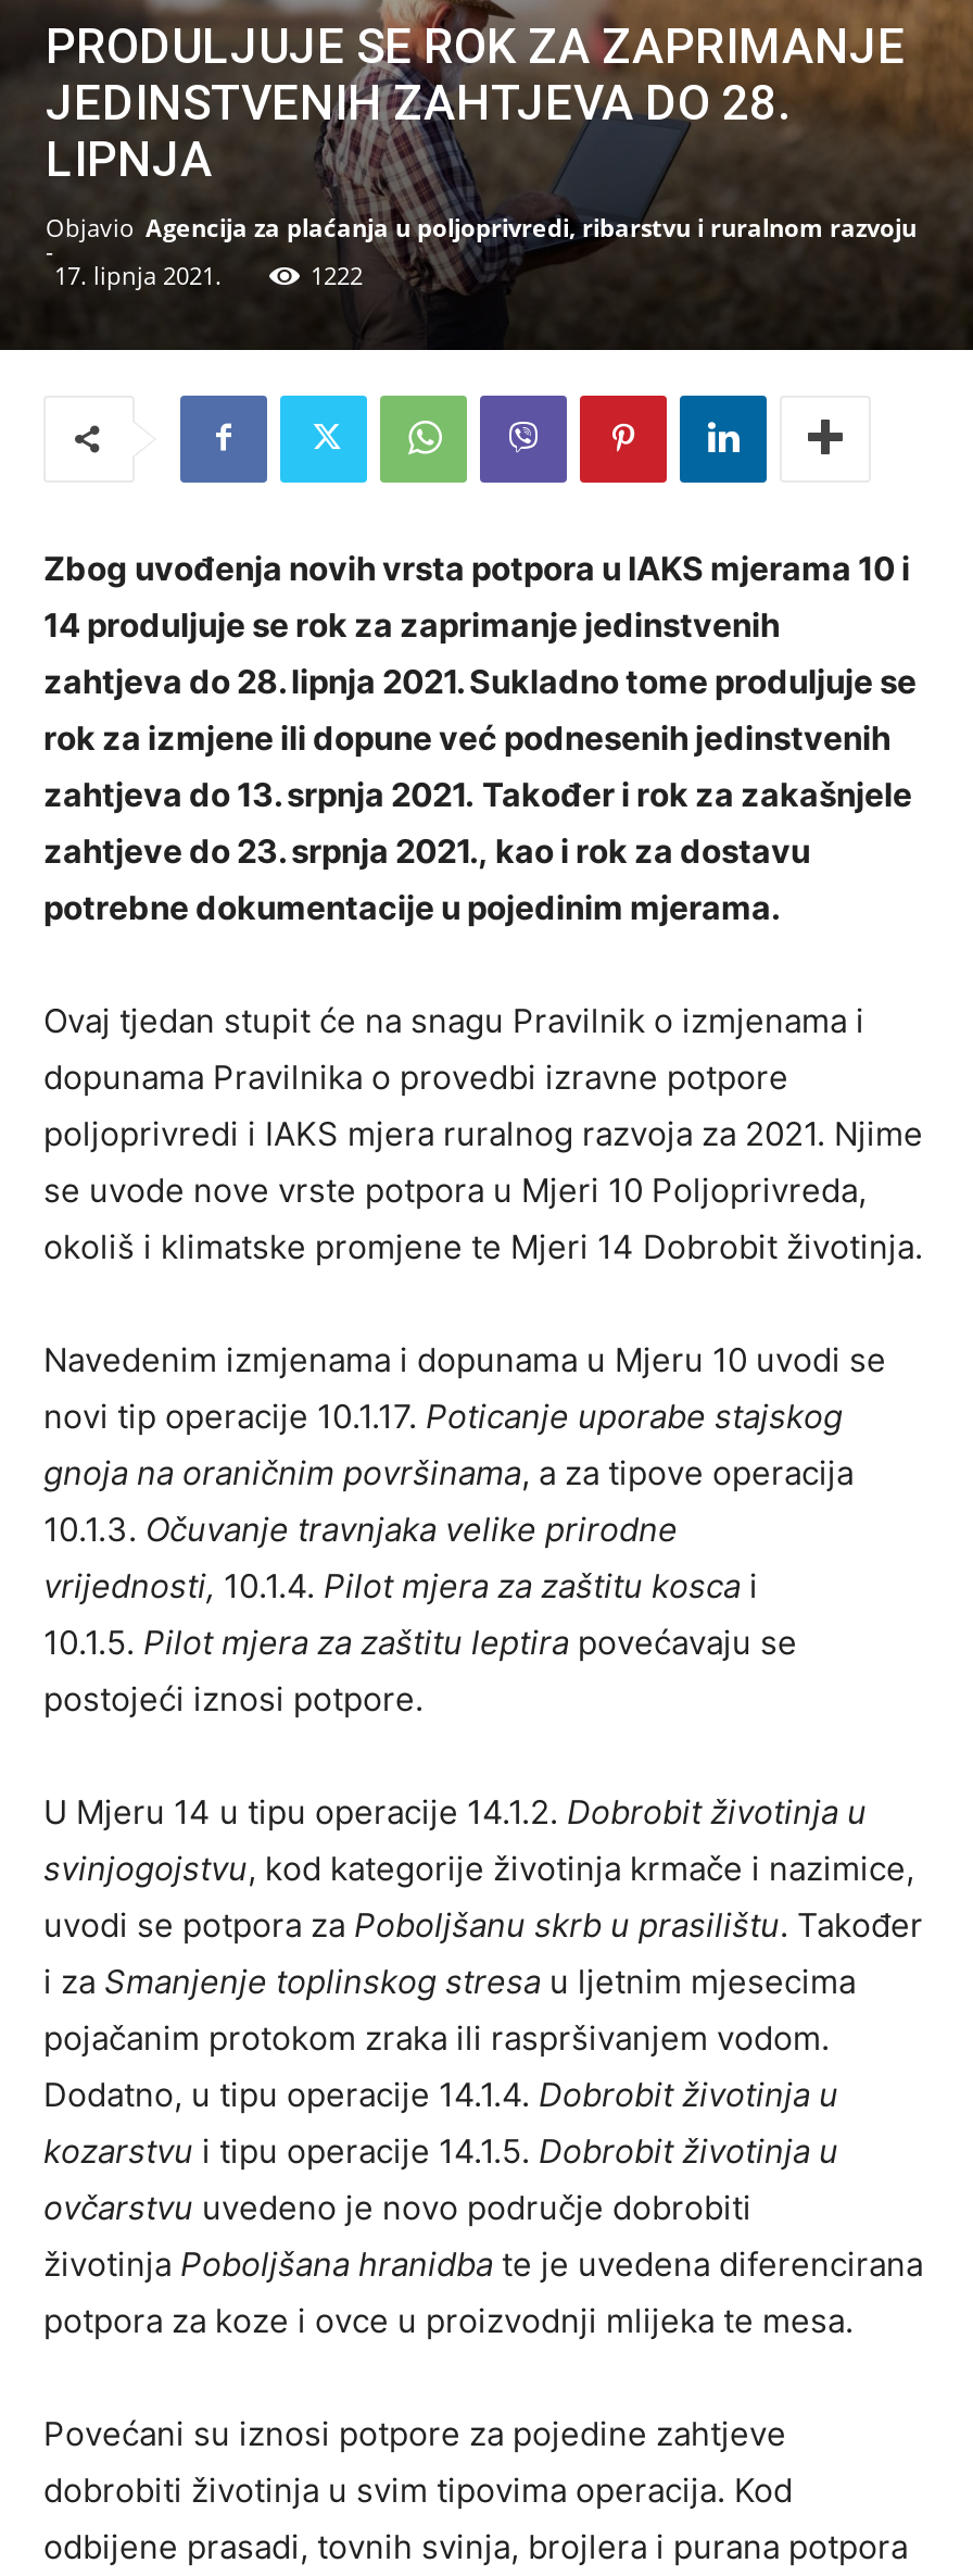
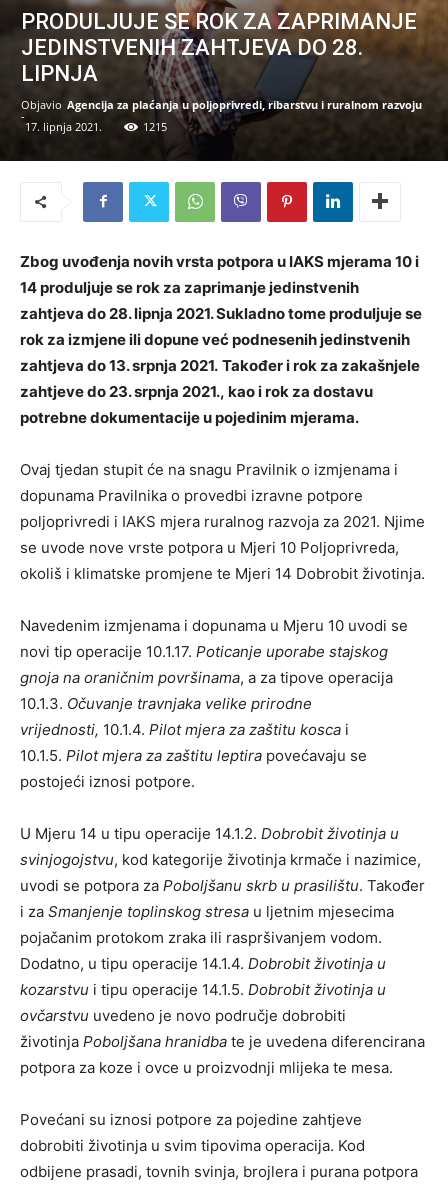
[311,258,363,291] 1222 -> [143,119,167,134] 1215

